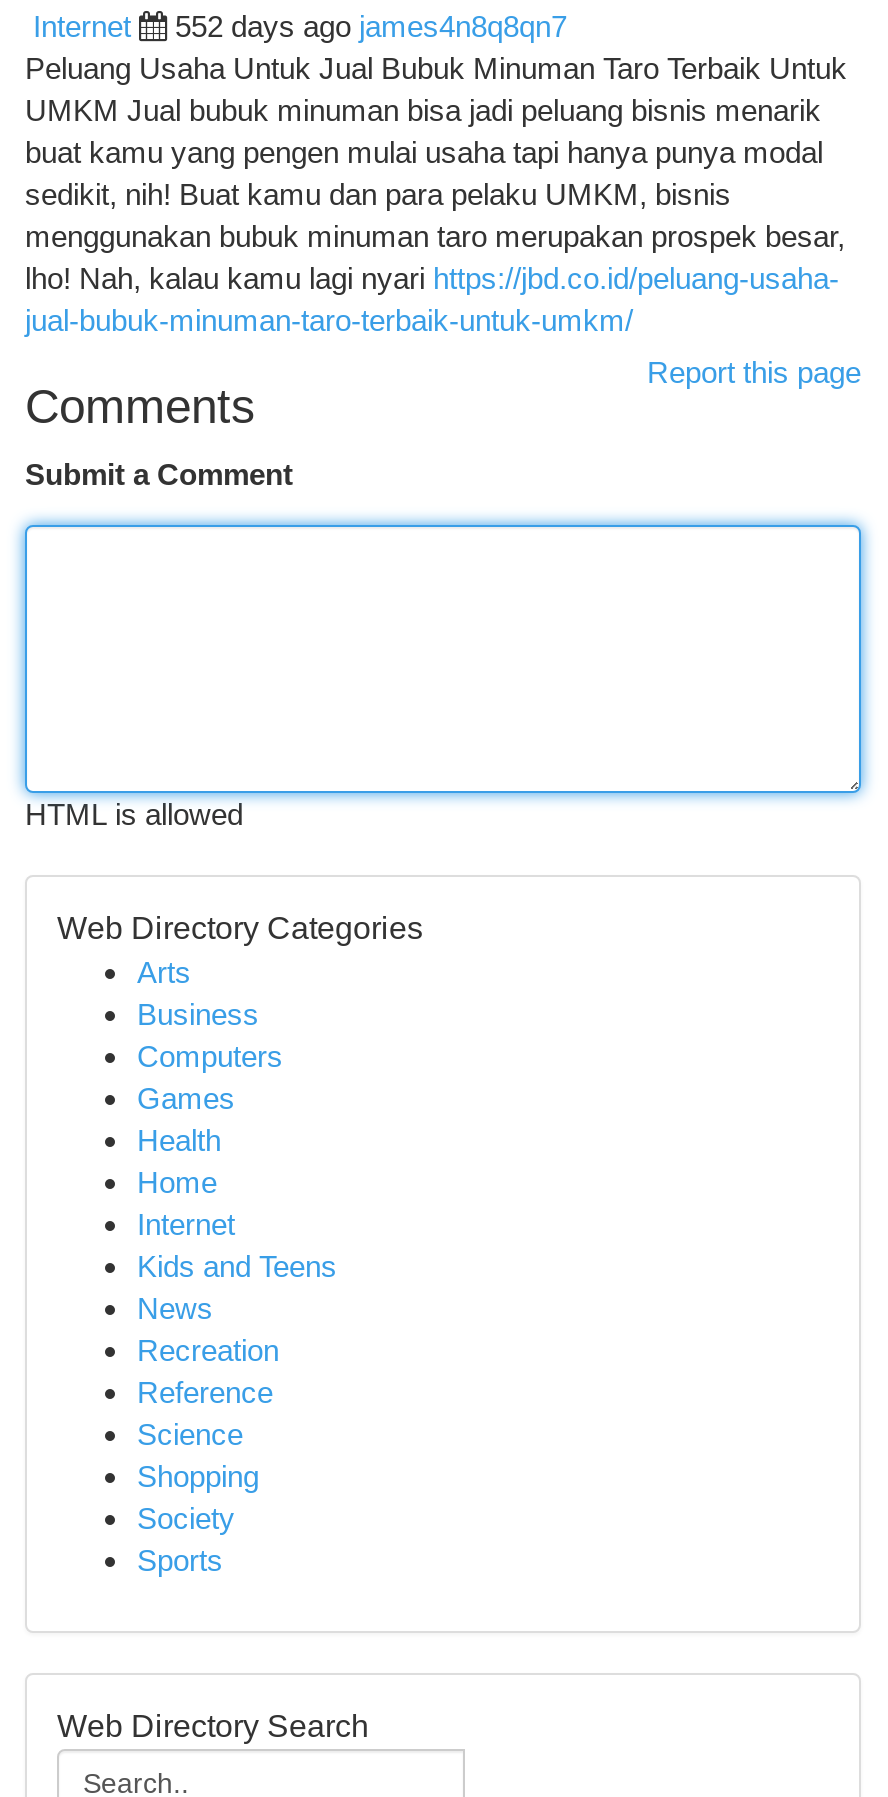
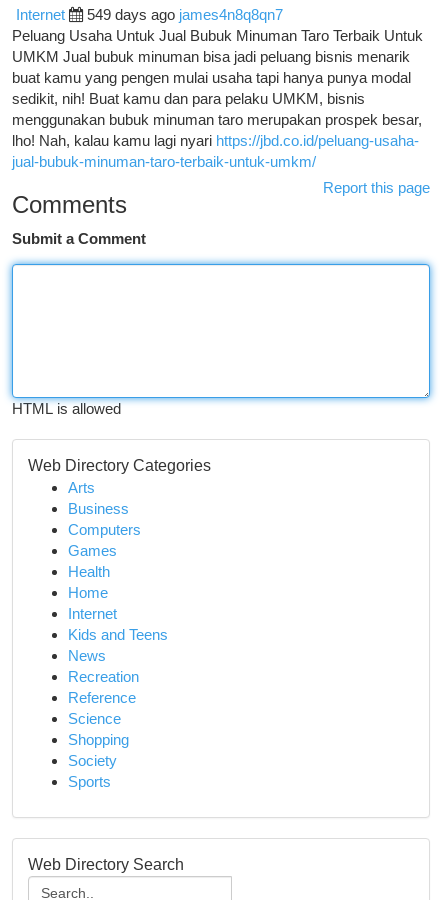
[175,9,567,43] 552 days ago james4n8q8qn7 -> [87,6,283,23] 549 days ago james4n8q8qn7

